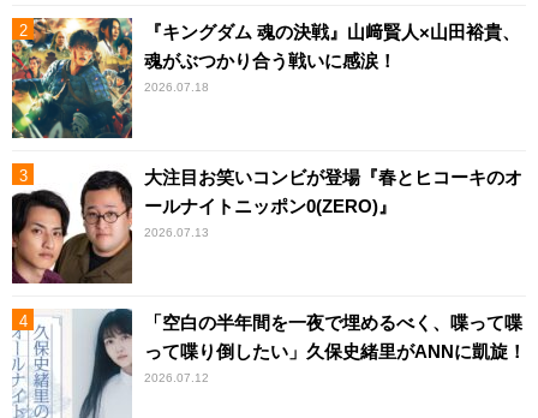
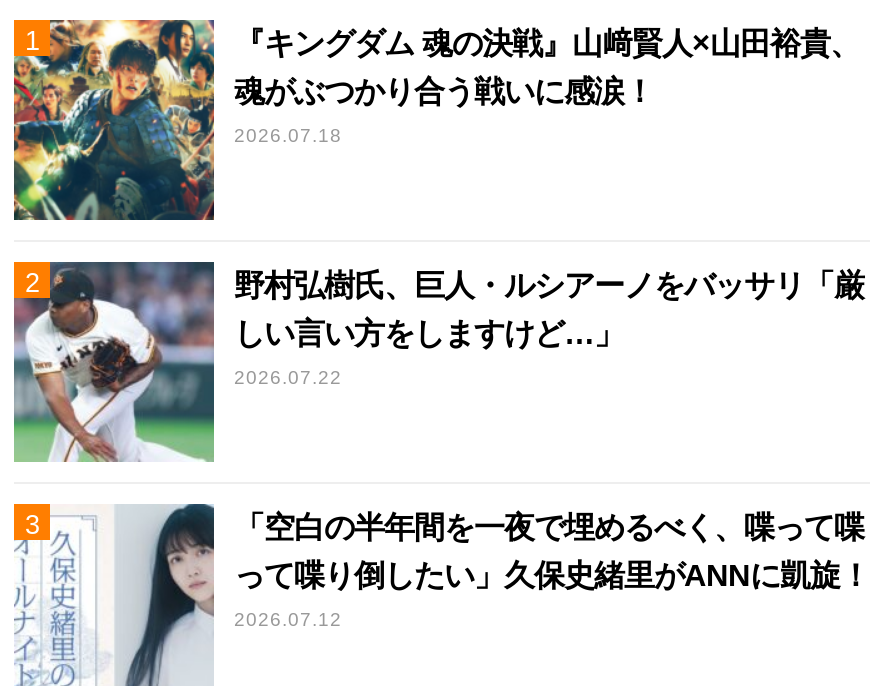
[11,163,522,285] [image] | 大注目お笑いコンビが登場『春とヒコーキのオ | ールナイトニッポン0(ZERO)』 -> [12,260,864,462] [image] | 野村弘樹氏、巨人・ルシアーノをバッサリ「厳 | しい言い方をしますけど…」
[144,226,209,239] 2026.07.13 -> [234,366,342,388] 2026.07.22

